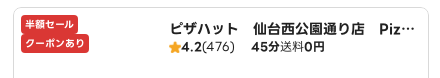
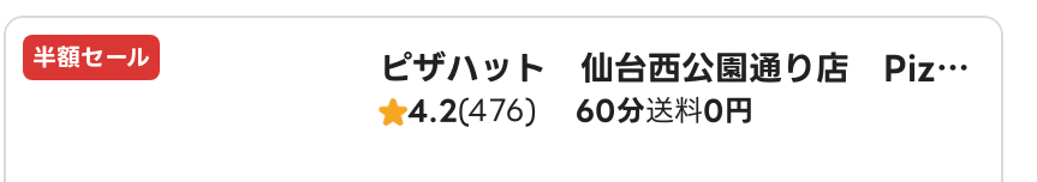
[25,34,85,51] クーポンあり -> none
[251,37,325,56] 45分送料0円 -> [576,87,753,133] 60分送料0円

